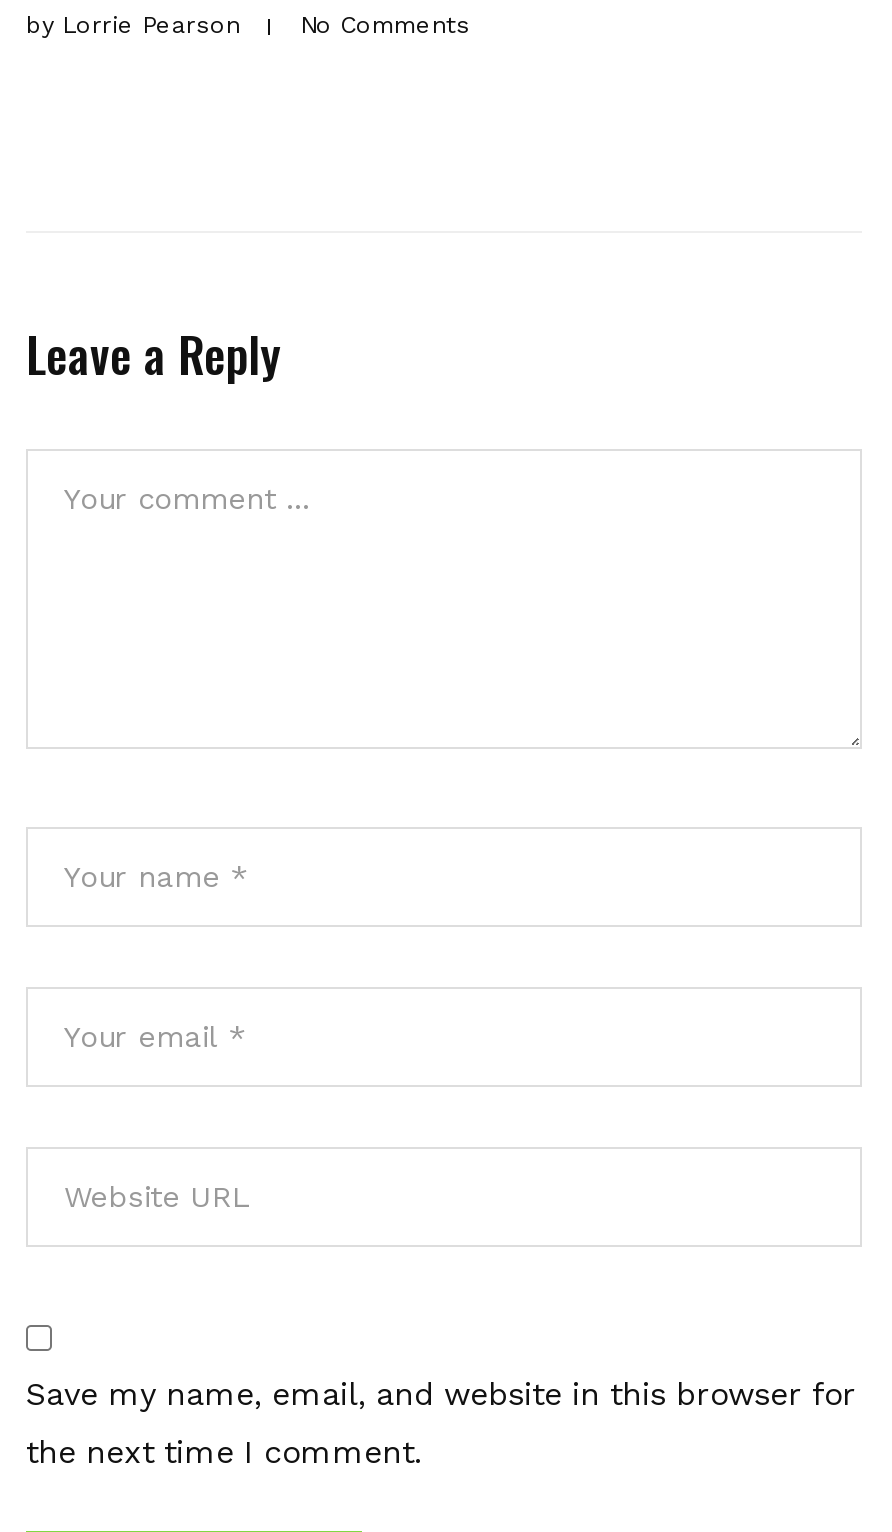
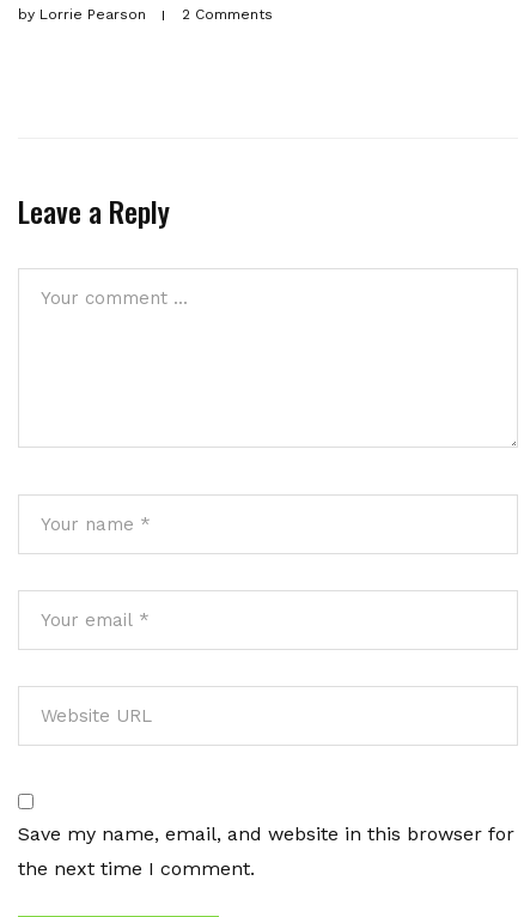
[300,11,470,39] No Comments -> [182,6,273,23] 2 Comments

